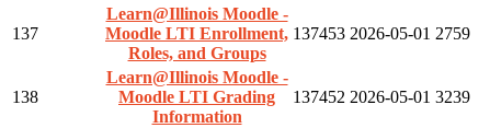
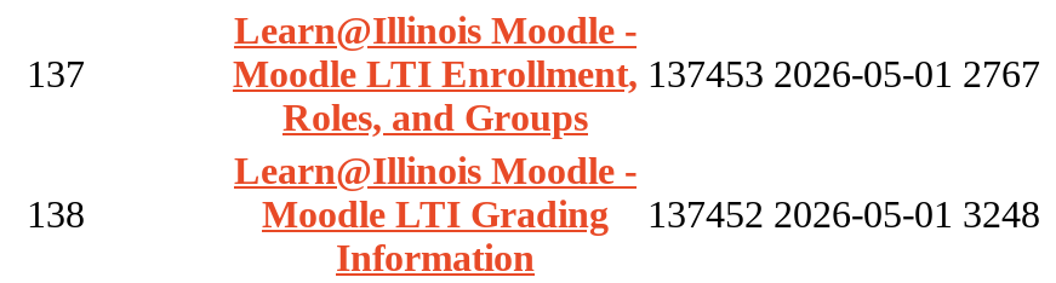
[105,24,470,42] Moodle LTI Enrollment, 137453 2026-05-01 2759 -> [233,53,1040,94] Moodle LTI Enrollment, 137453 2026-05-01 2767
[118,87,470,106] Moodle LTI Grading 137452 2026-05-01 3239 -> [262,193,1040,234] Moodle LTI Grading 137452 2026-05-01 3248

